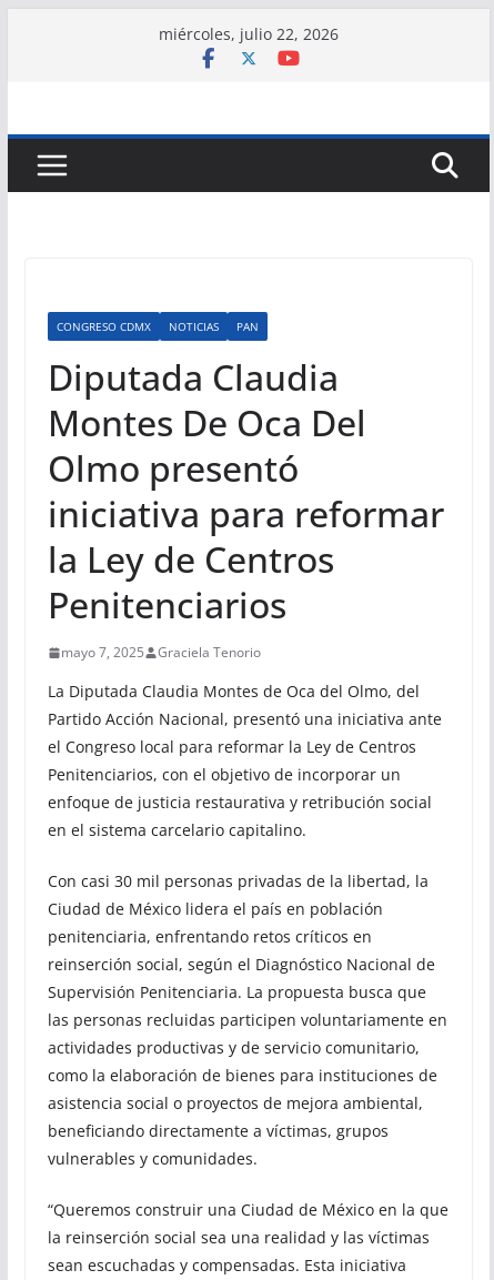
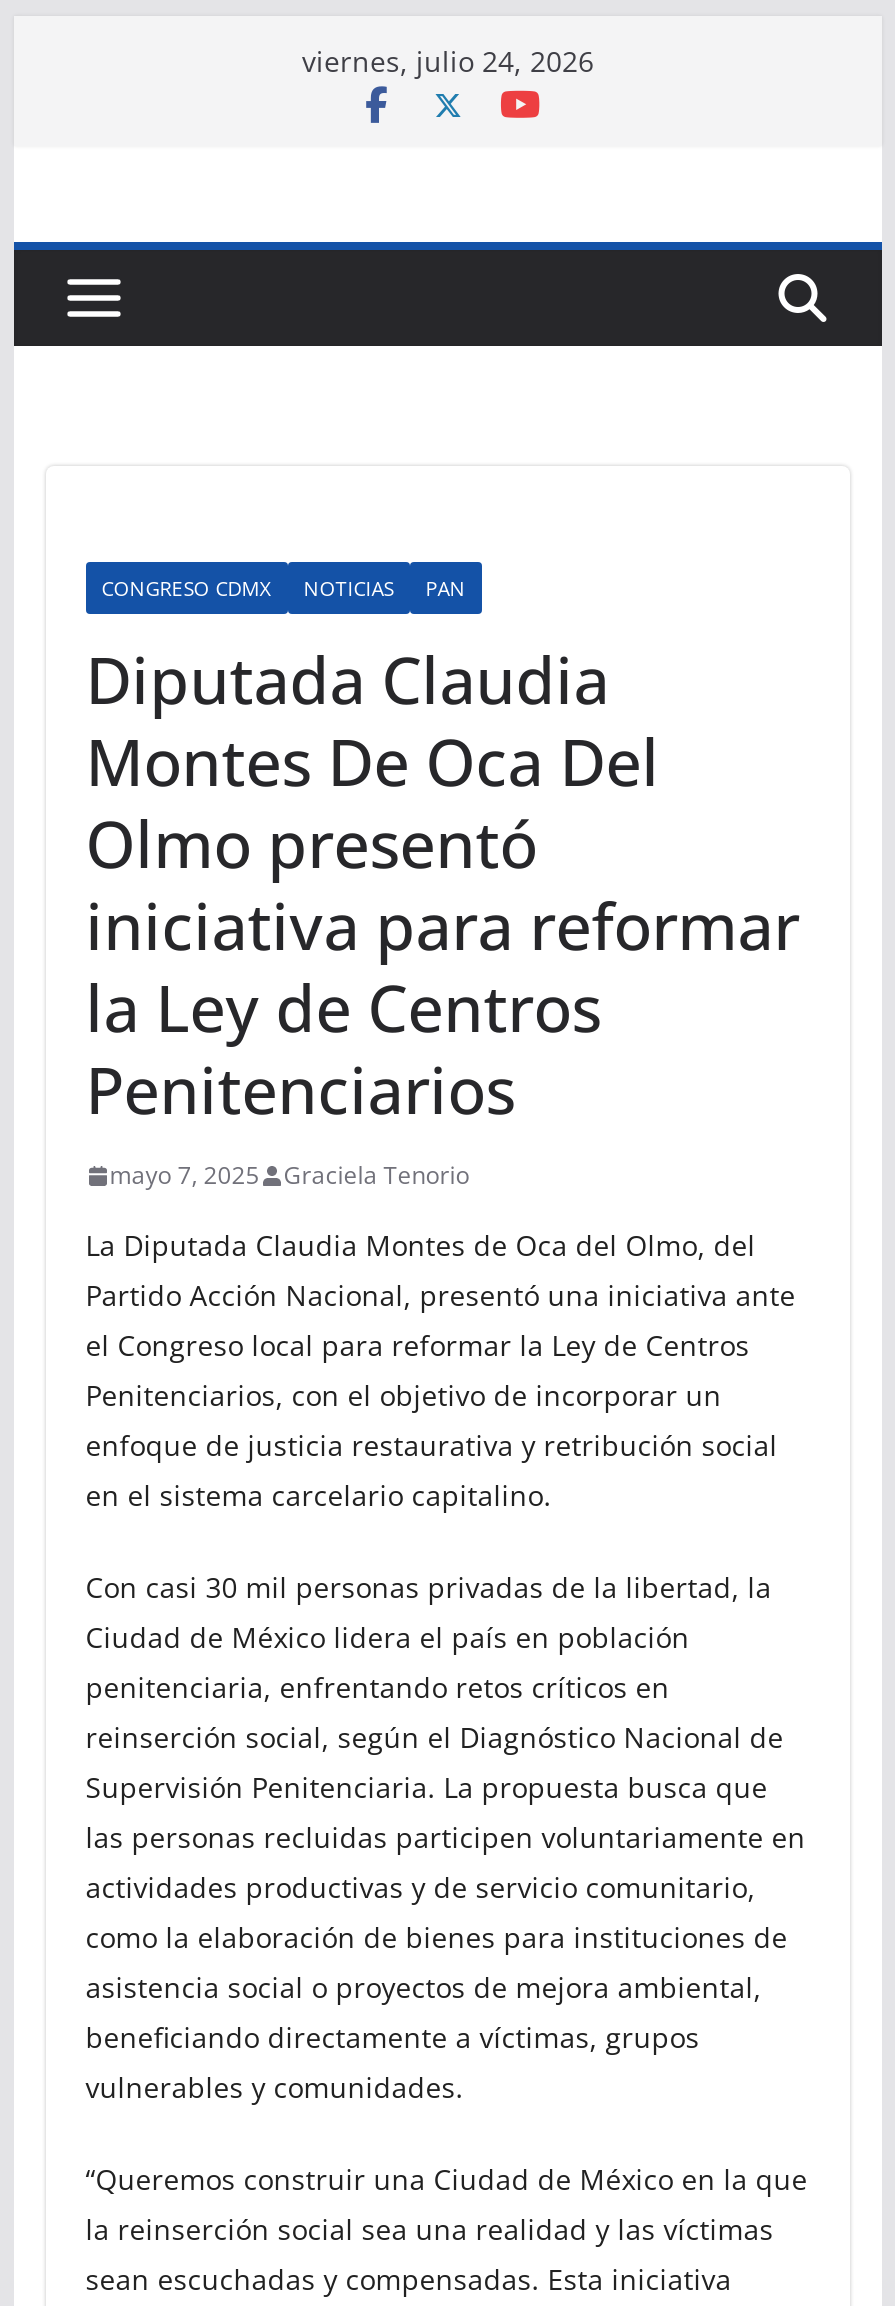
[159,23,339,44] miércoles, julio 22, 2026 -> [302,42,594,80] viernes, julio 24, 2026

